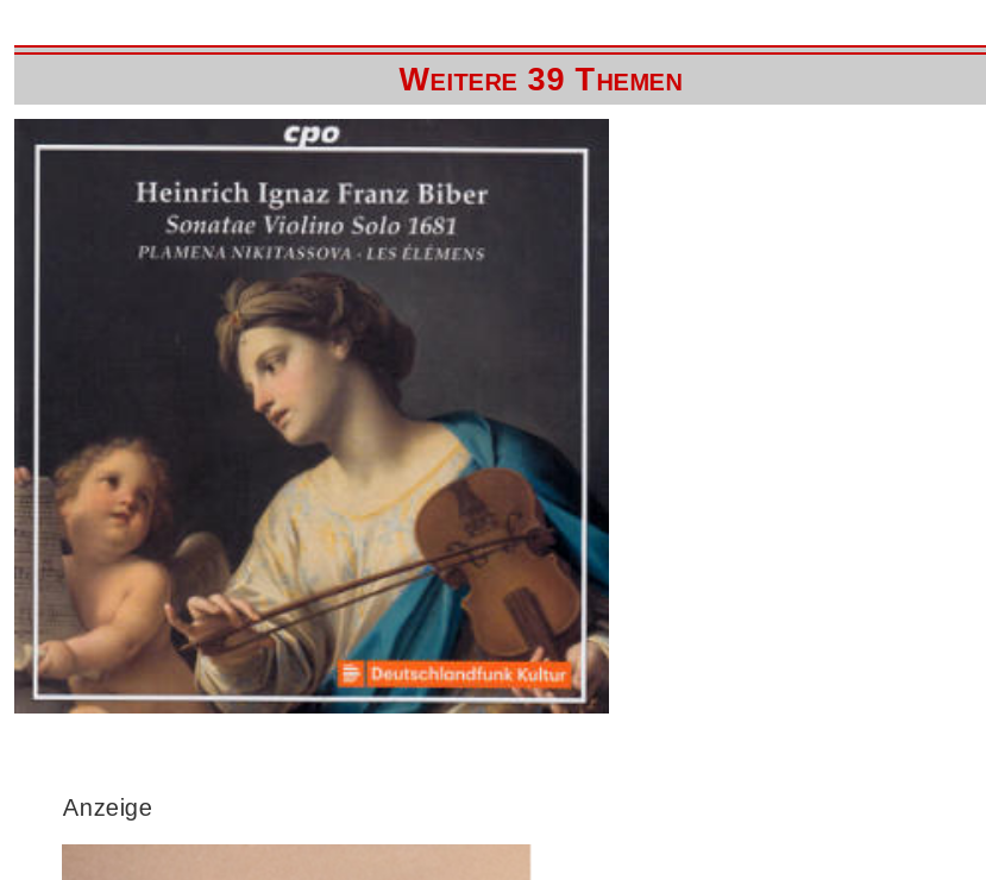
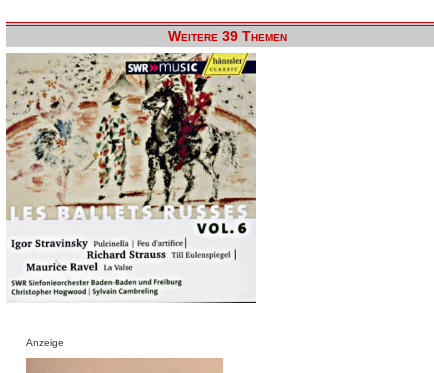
[12,117,611,716] [image] -> [5,52,257,303] [image]

